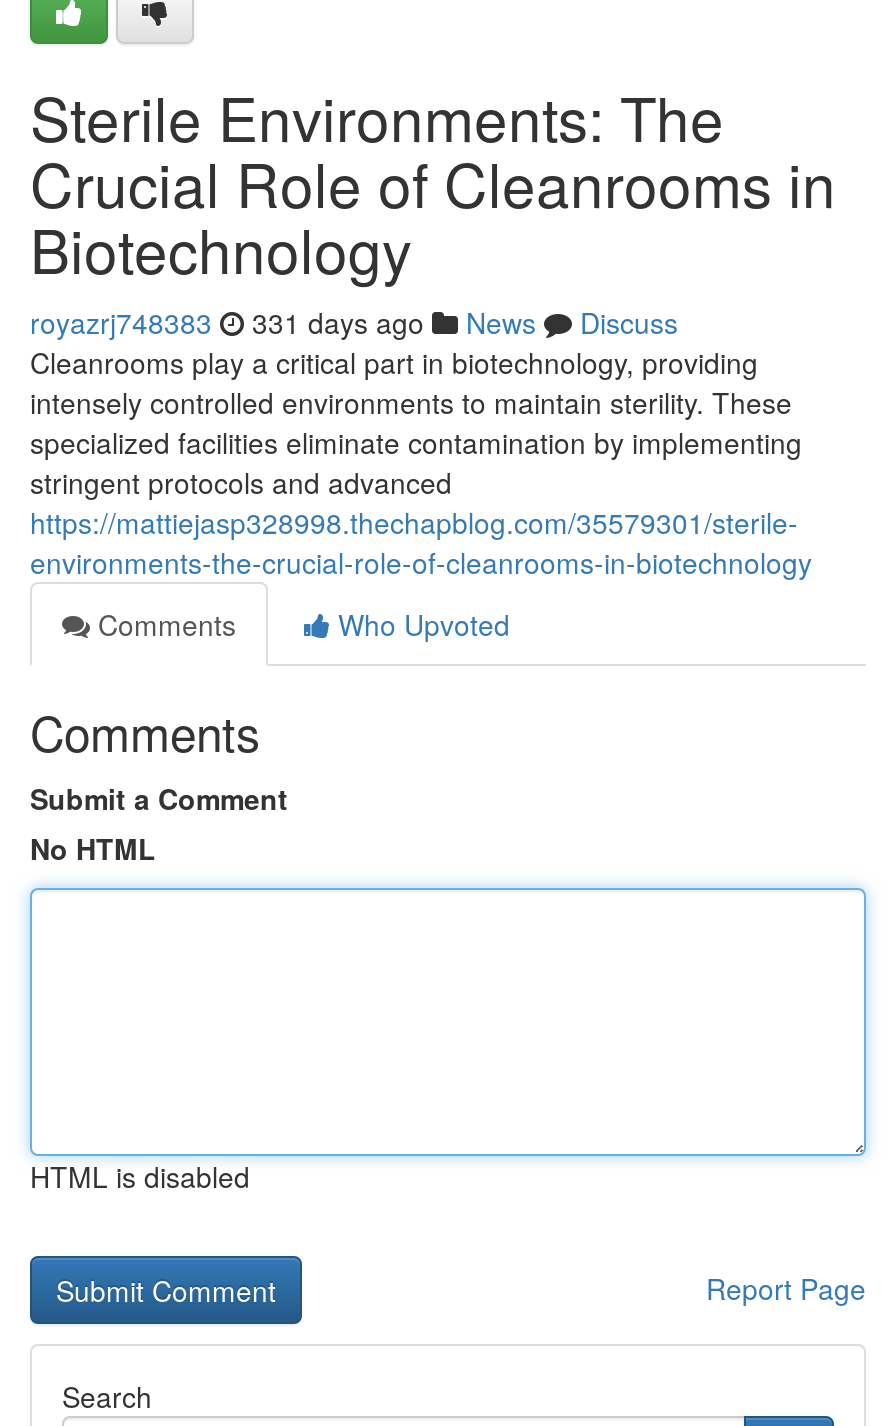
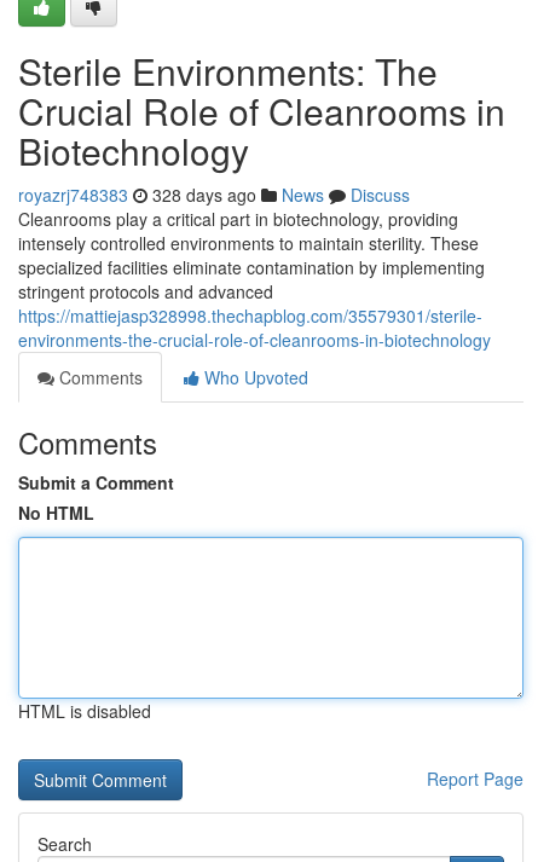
[30,302,678,342] royazrj748383 331 days ago News Discuss -> [18,183,410,207] royazrj748383 328 days ago News Discuss

